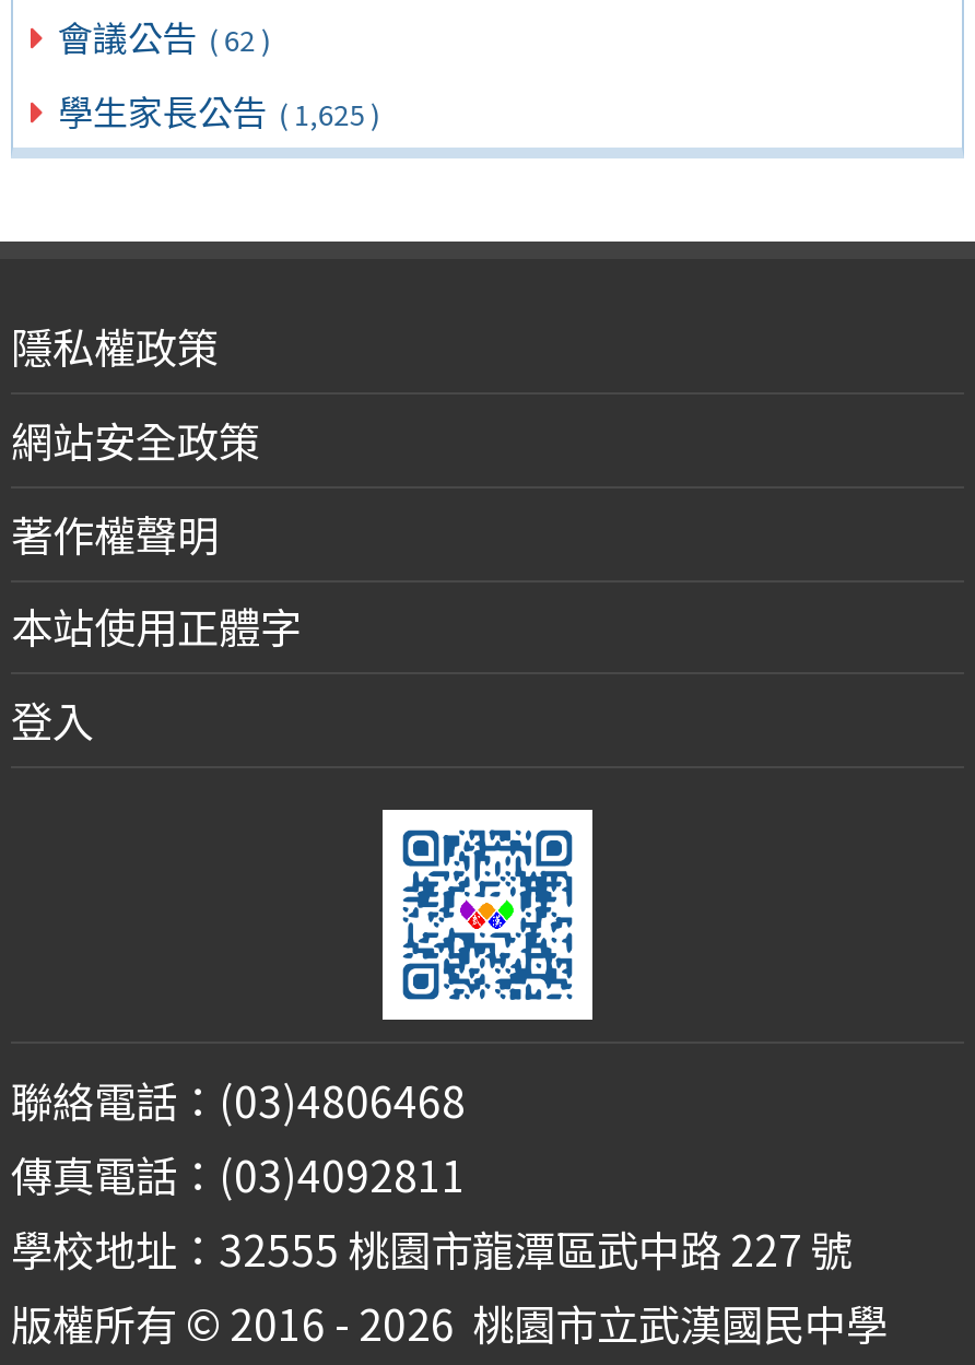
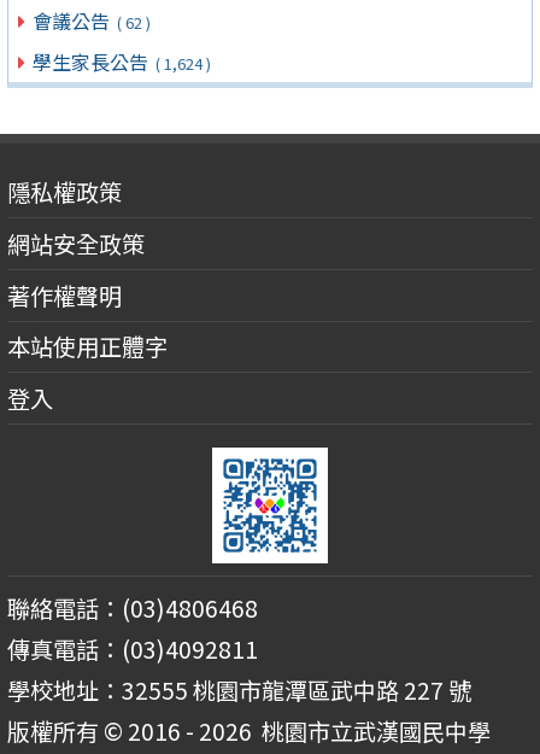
[58,83,380,136] 學生家長公告 ( 1,625 ) -> [33,47,211,76] 學生家長公告 ( 1,624 )

